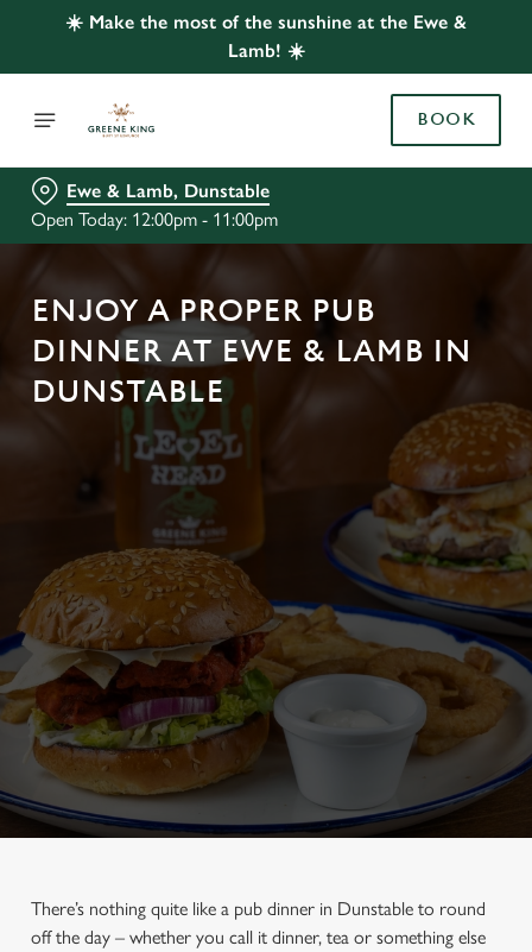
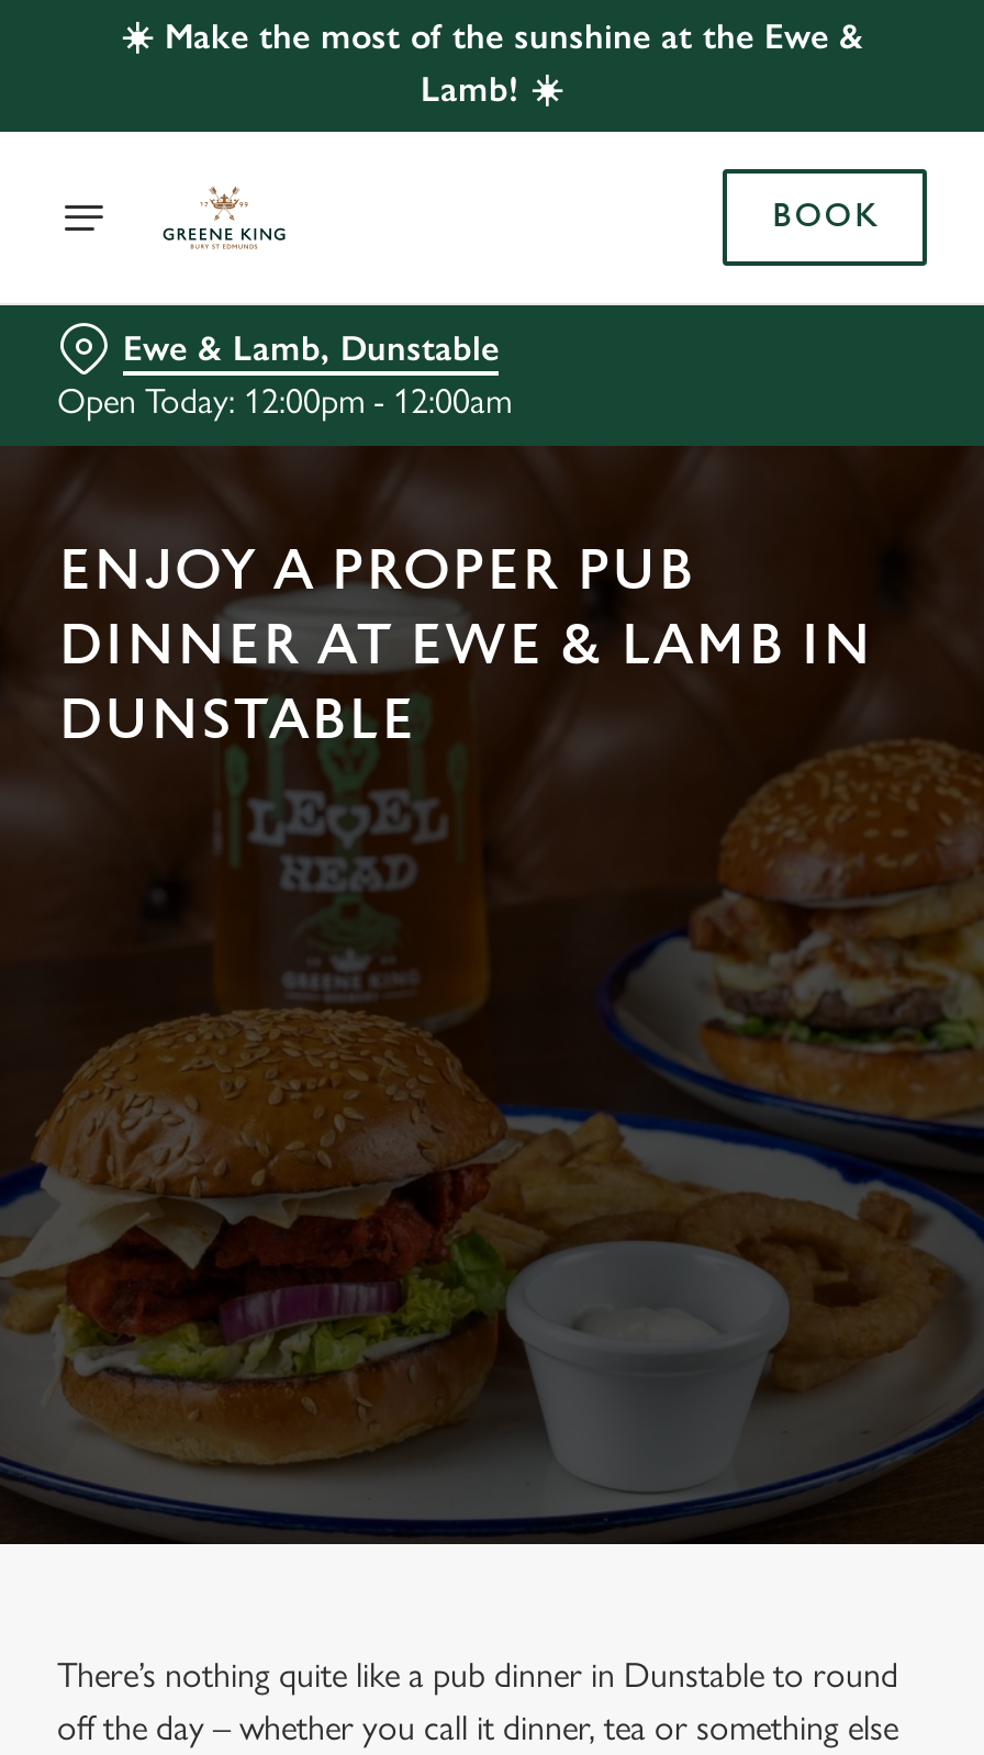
[31,208,278,231] Open Today: 12:00pm - 11:00pm -> [57,380,512,422] Open Today: 12:00pm - 12:00am

